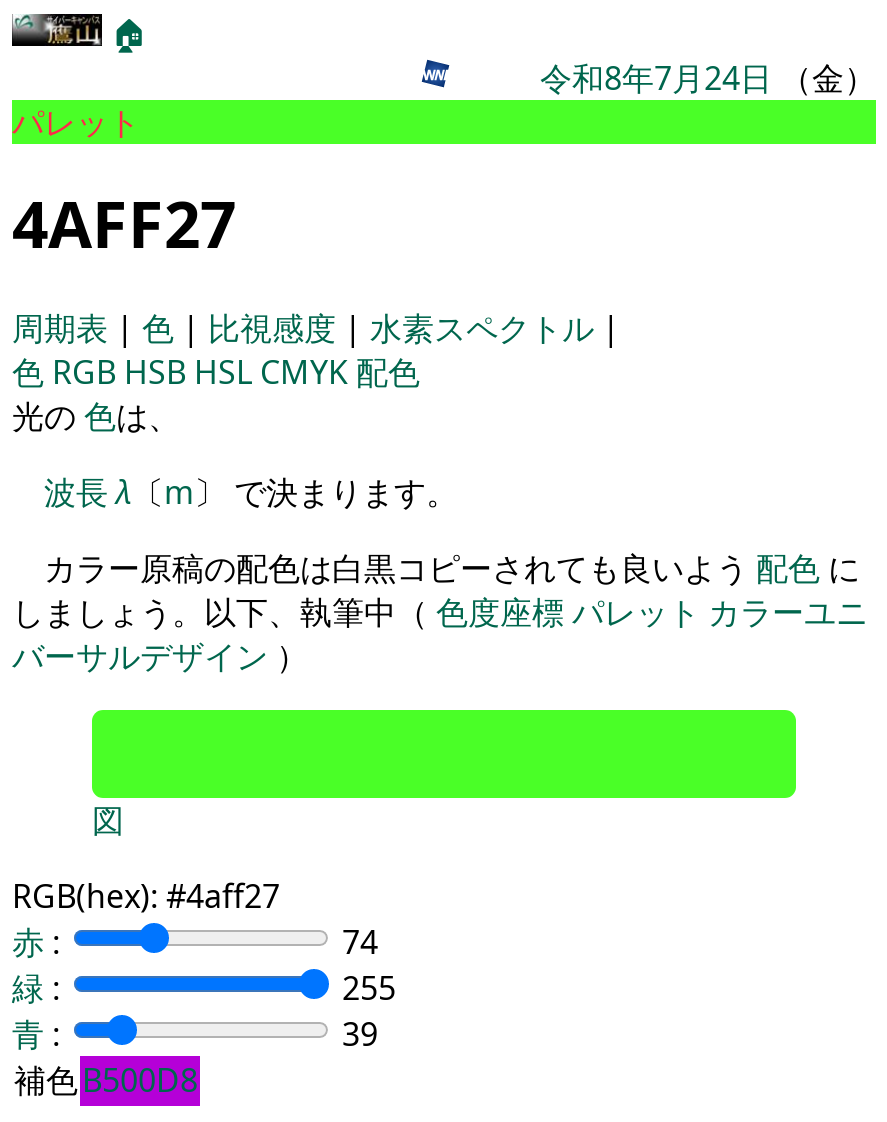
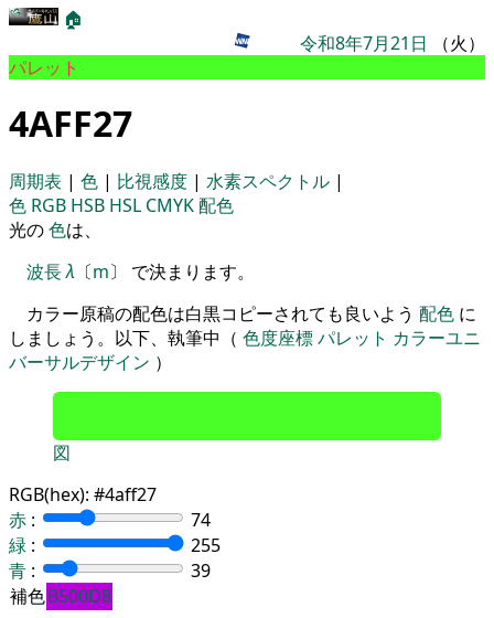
[540,56,876,100] 令和8年7月24日（金） -> [300,31,485,55] 令和8年7月21日（火）

